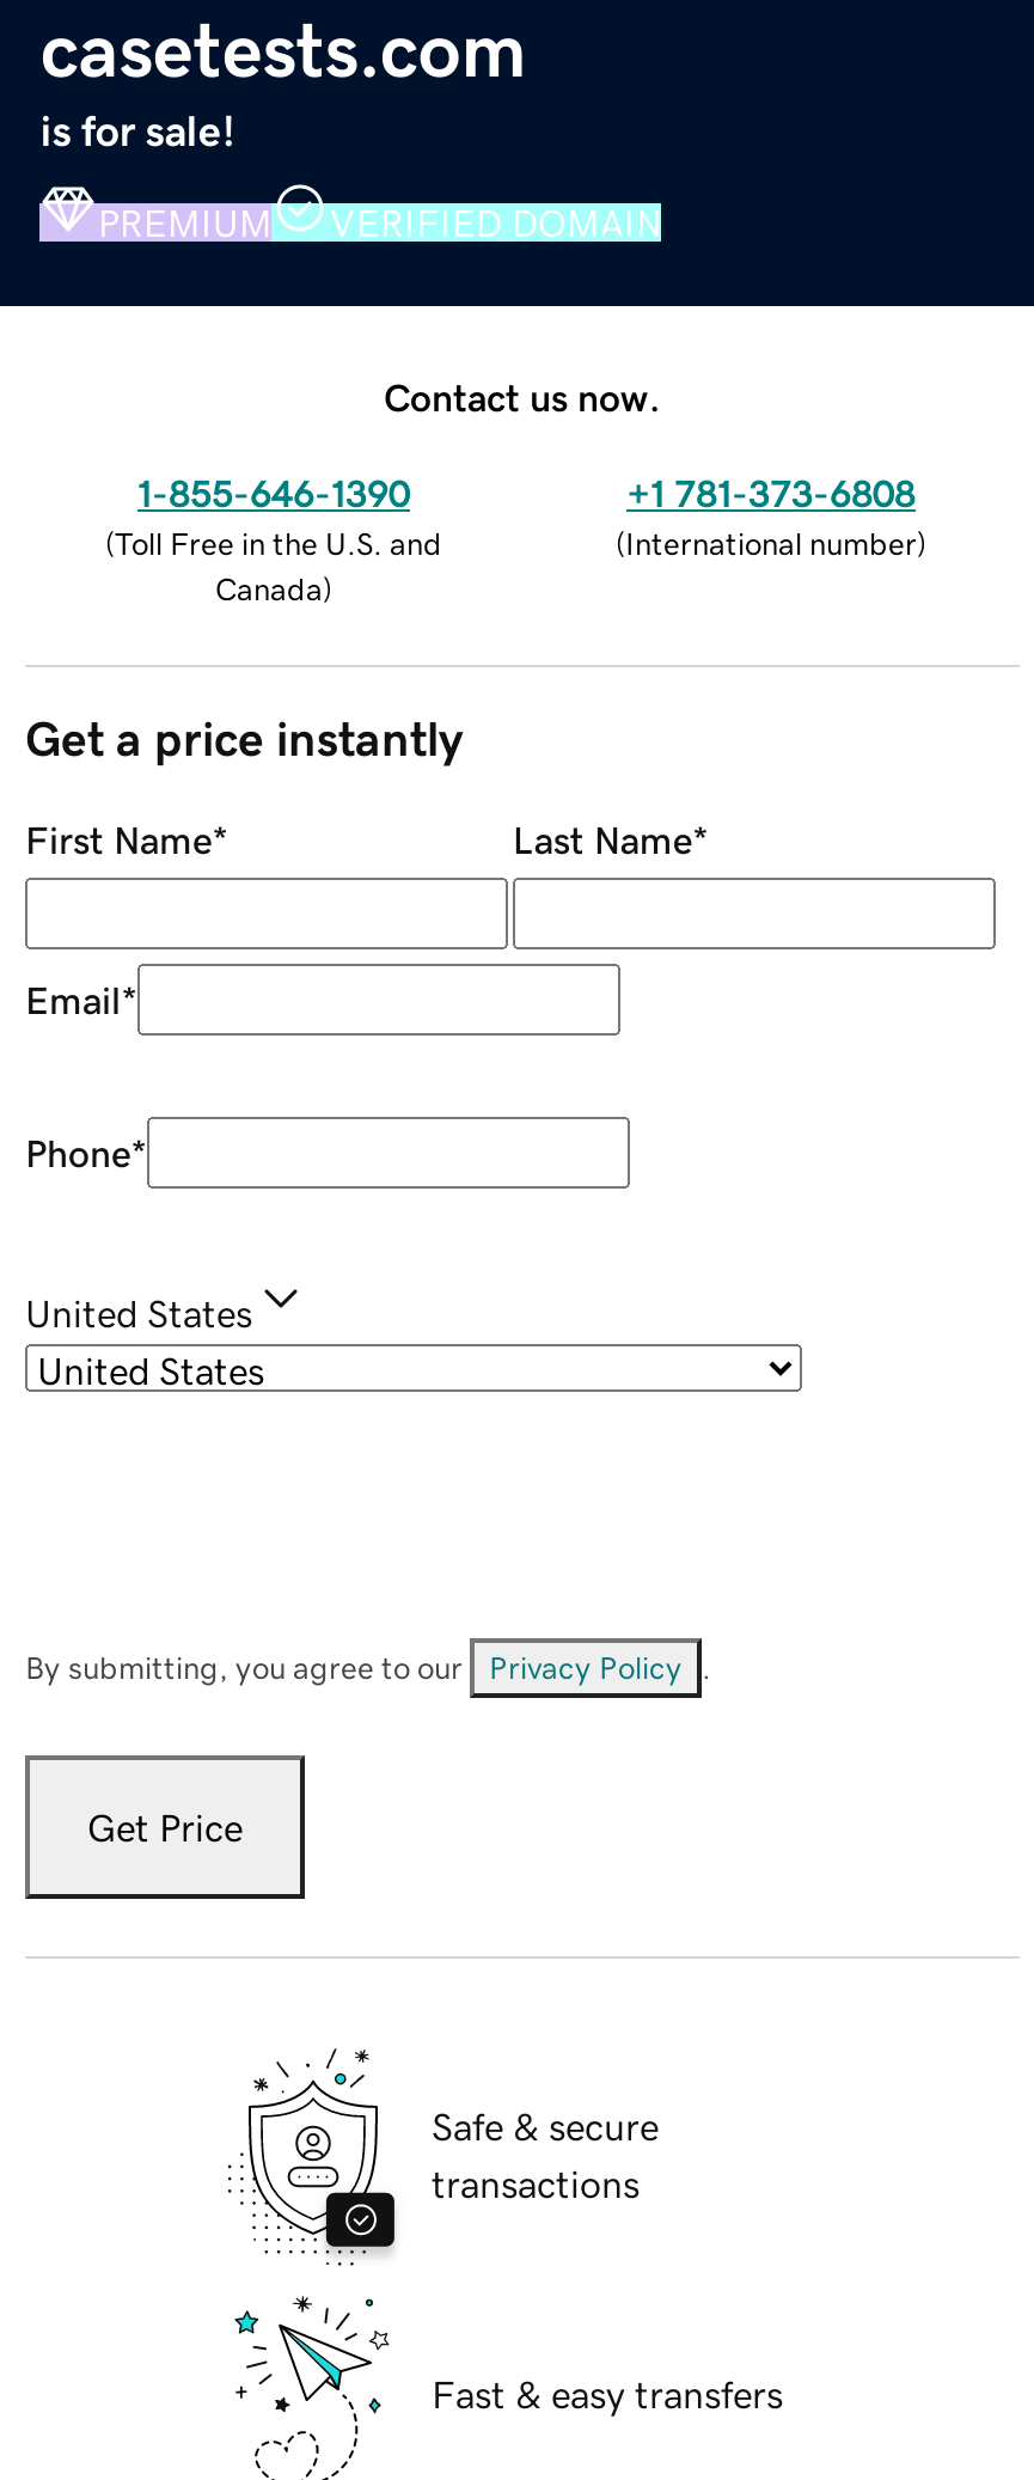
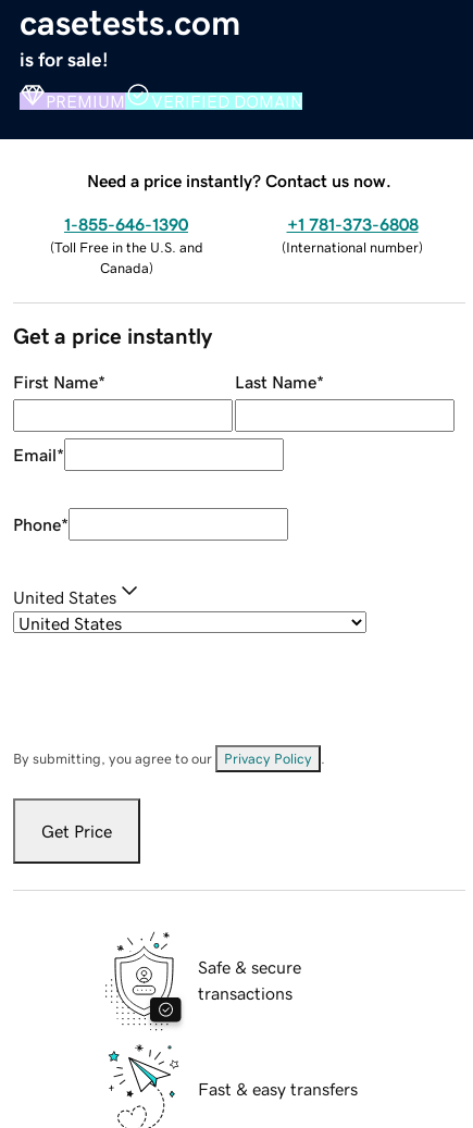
[384,377,661,415] Contact us now. -> [87,171,391,189] Need a price instantly? Contact us now.

